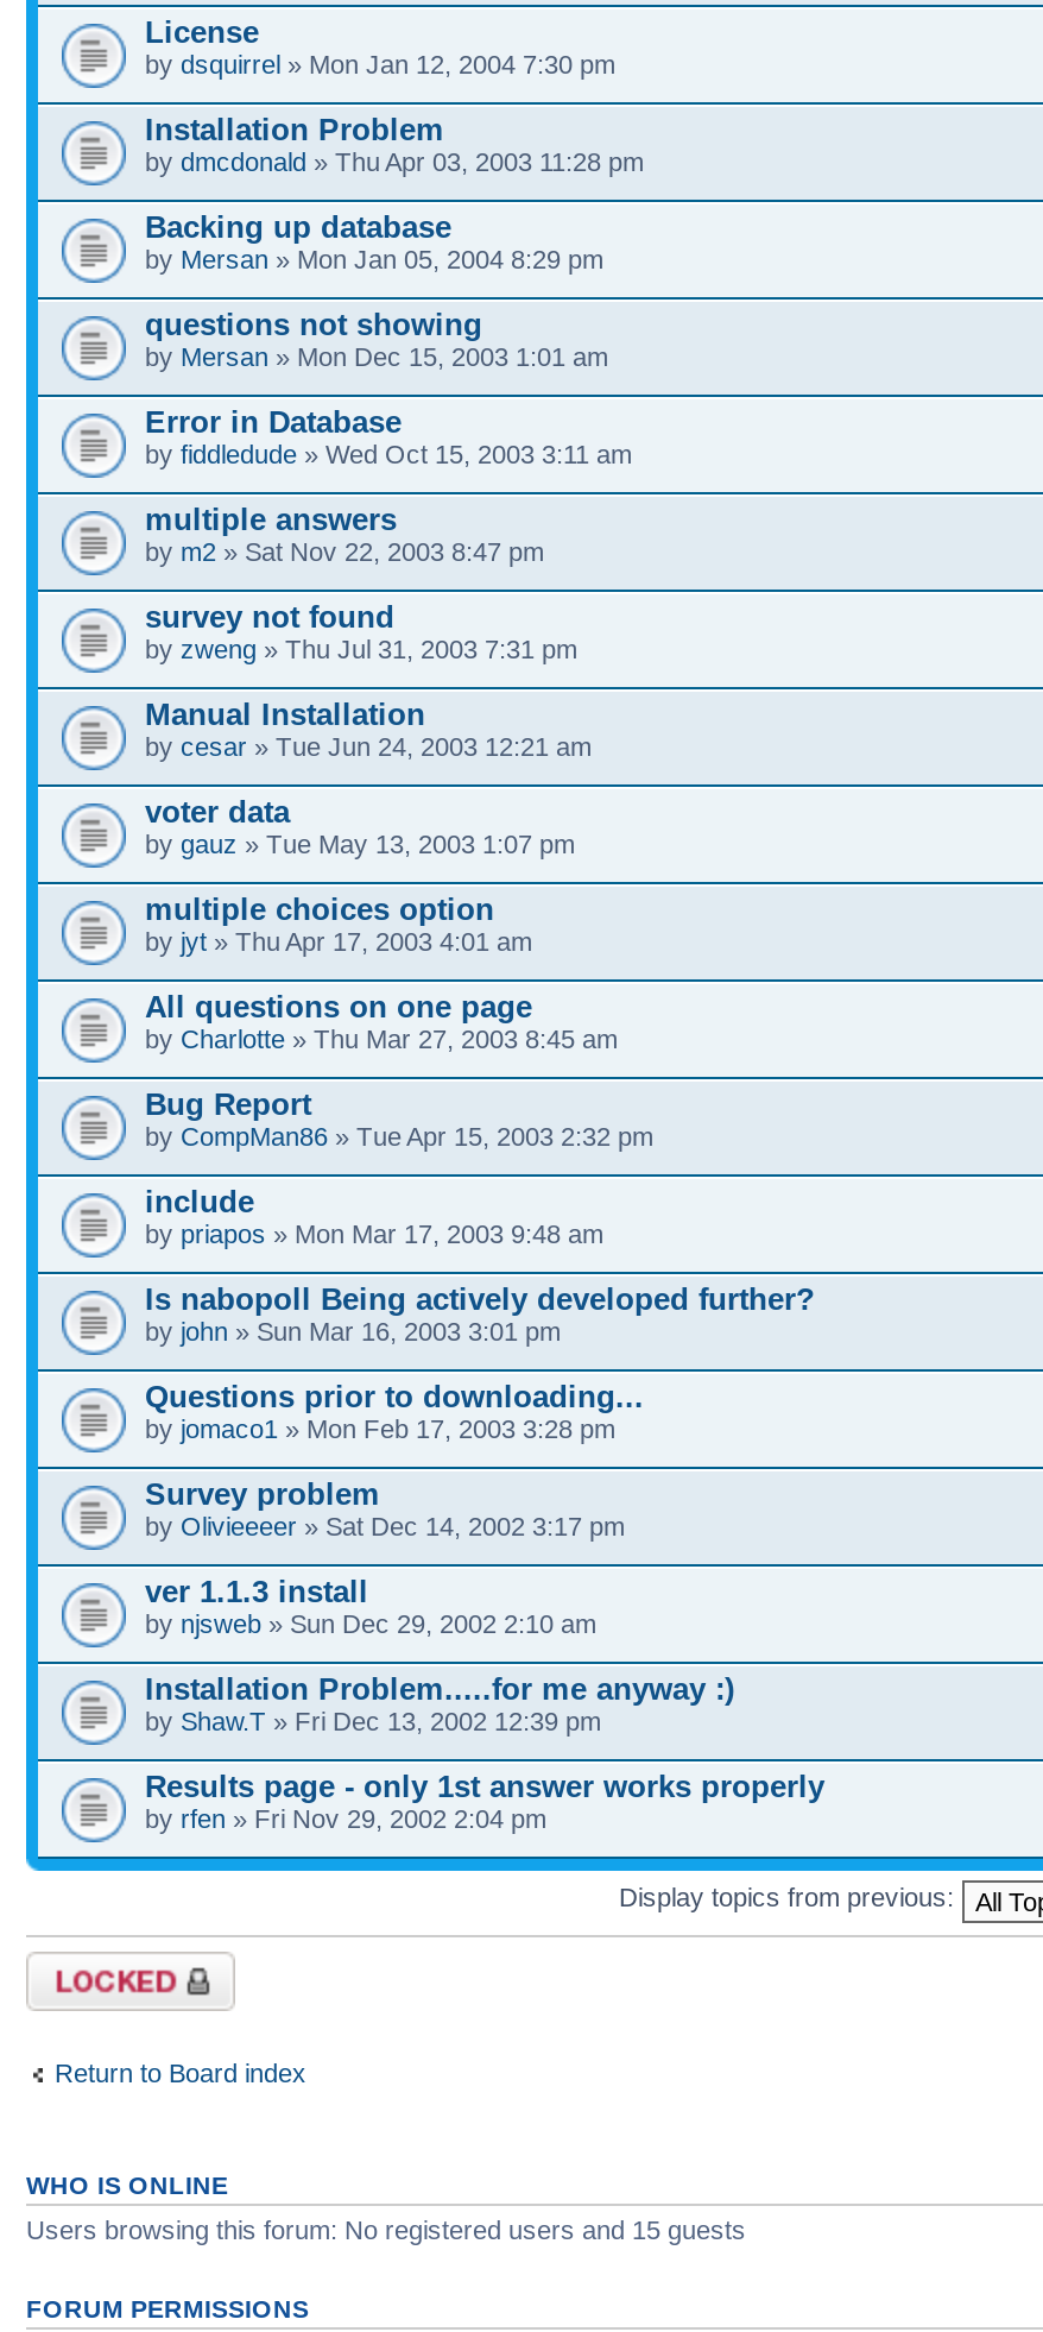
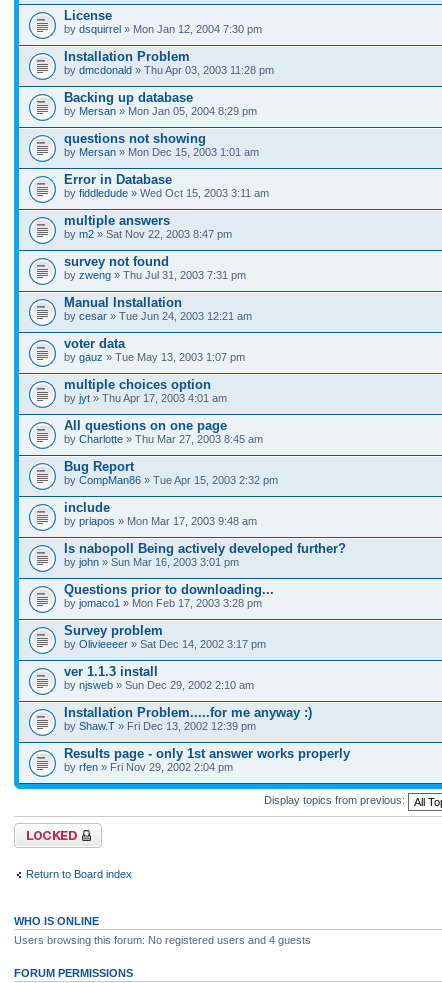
[26,2214,746,2243] Users browsing this forum: No registered users and 15 guests -> [14,933,311,945] Users browsing this forum: No registered users and 4 guests

